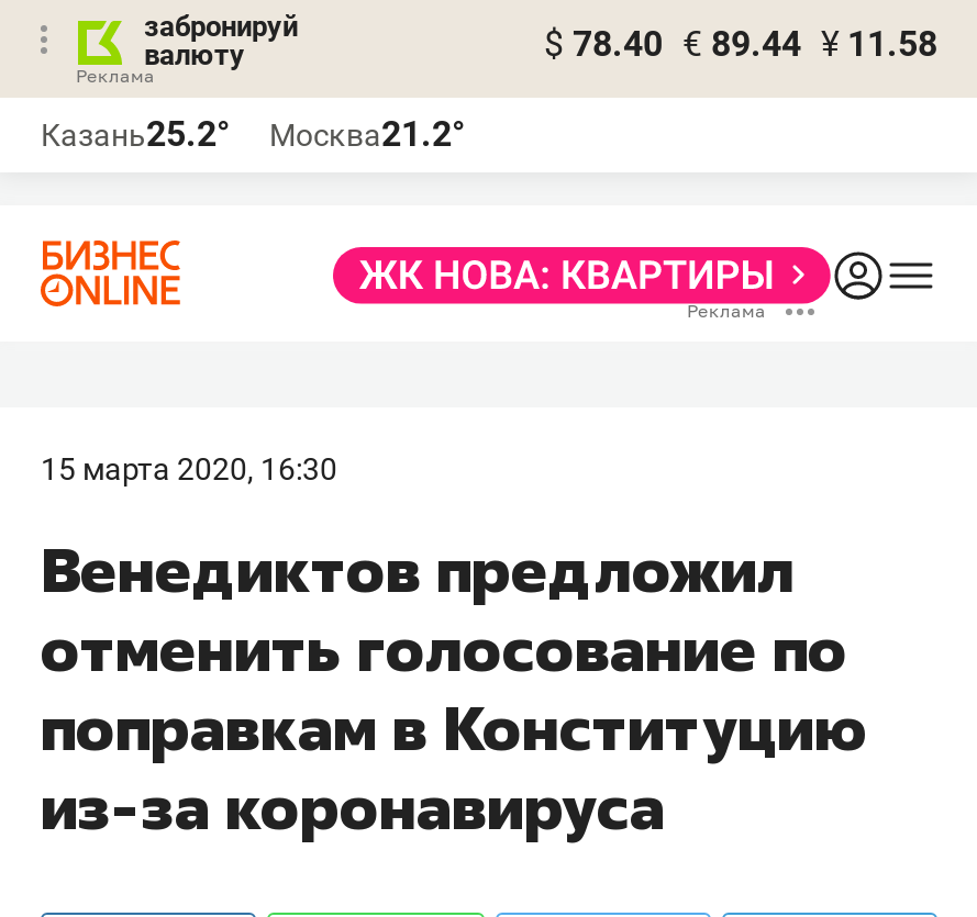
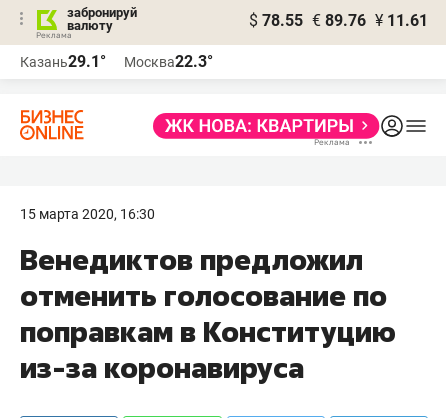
[544,23,937,65] $ 78.40 € 89.44 ¥ 11.58 -> [249,11,428,30] $ 78.55 € 89.76 ¥ 11.61
[41,113,230,155] Казань25.2° -> [20,52,106,71] Казань29.1°
[269,113,465,155] Москва21.2° -> [124,52,213,71] Москва22.3°

